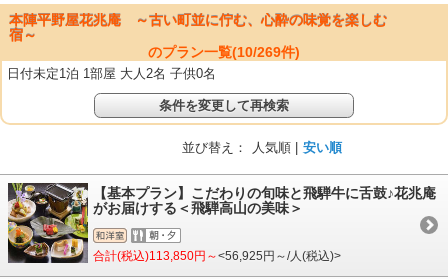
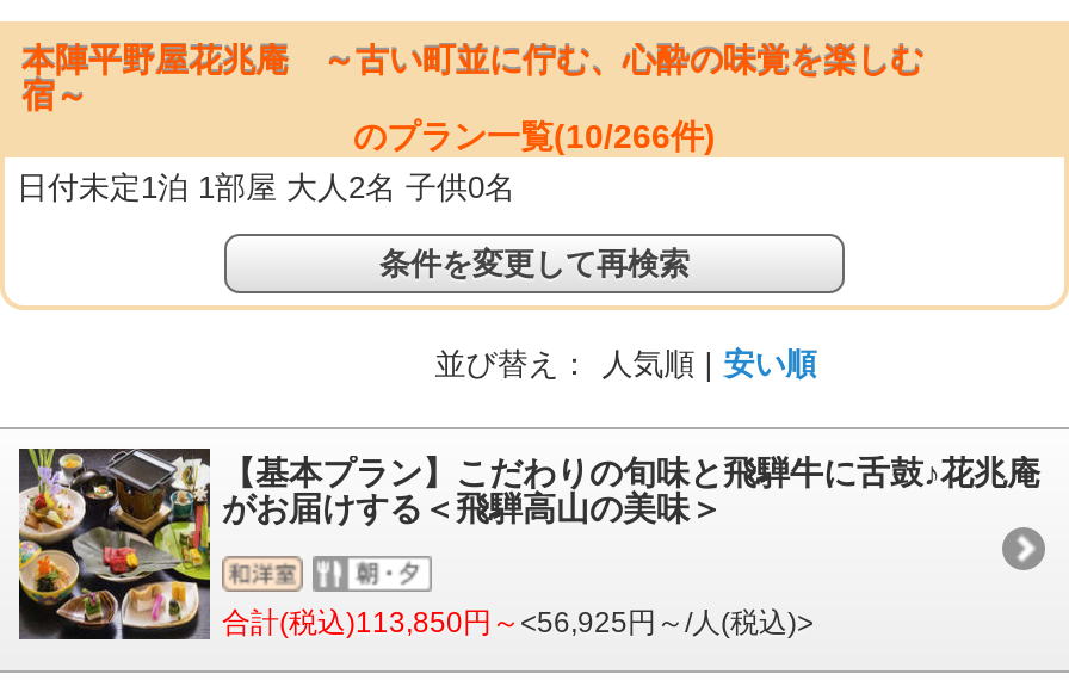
[148,44,300,60] のプラン一覧(10/269件) -> [353,117,716,156] のプラン一覧(10/266件)

